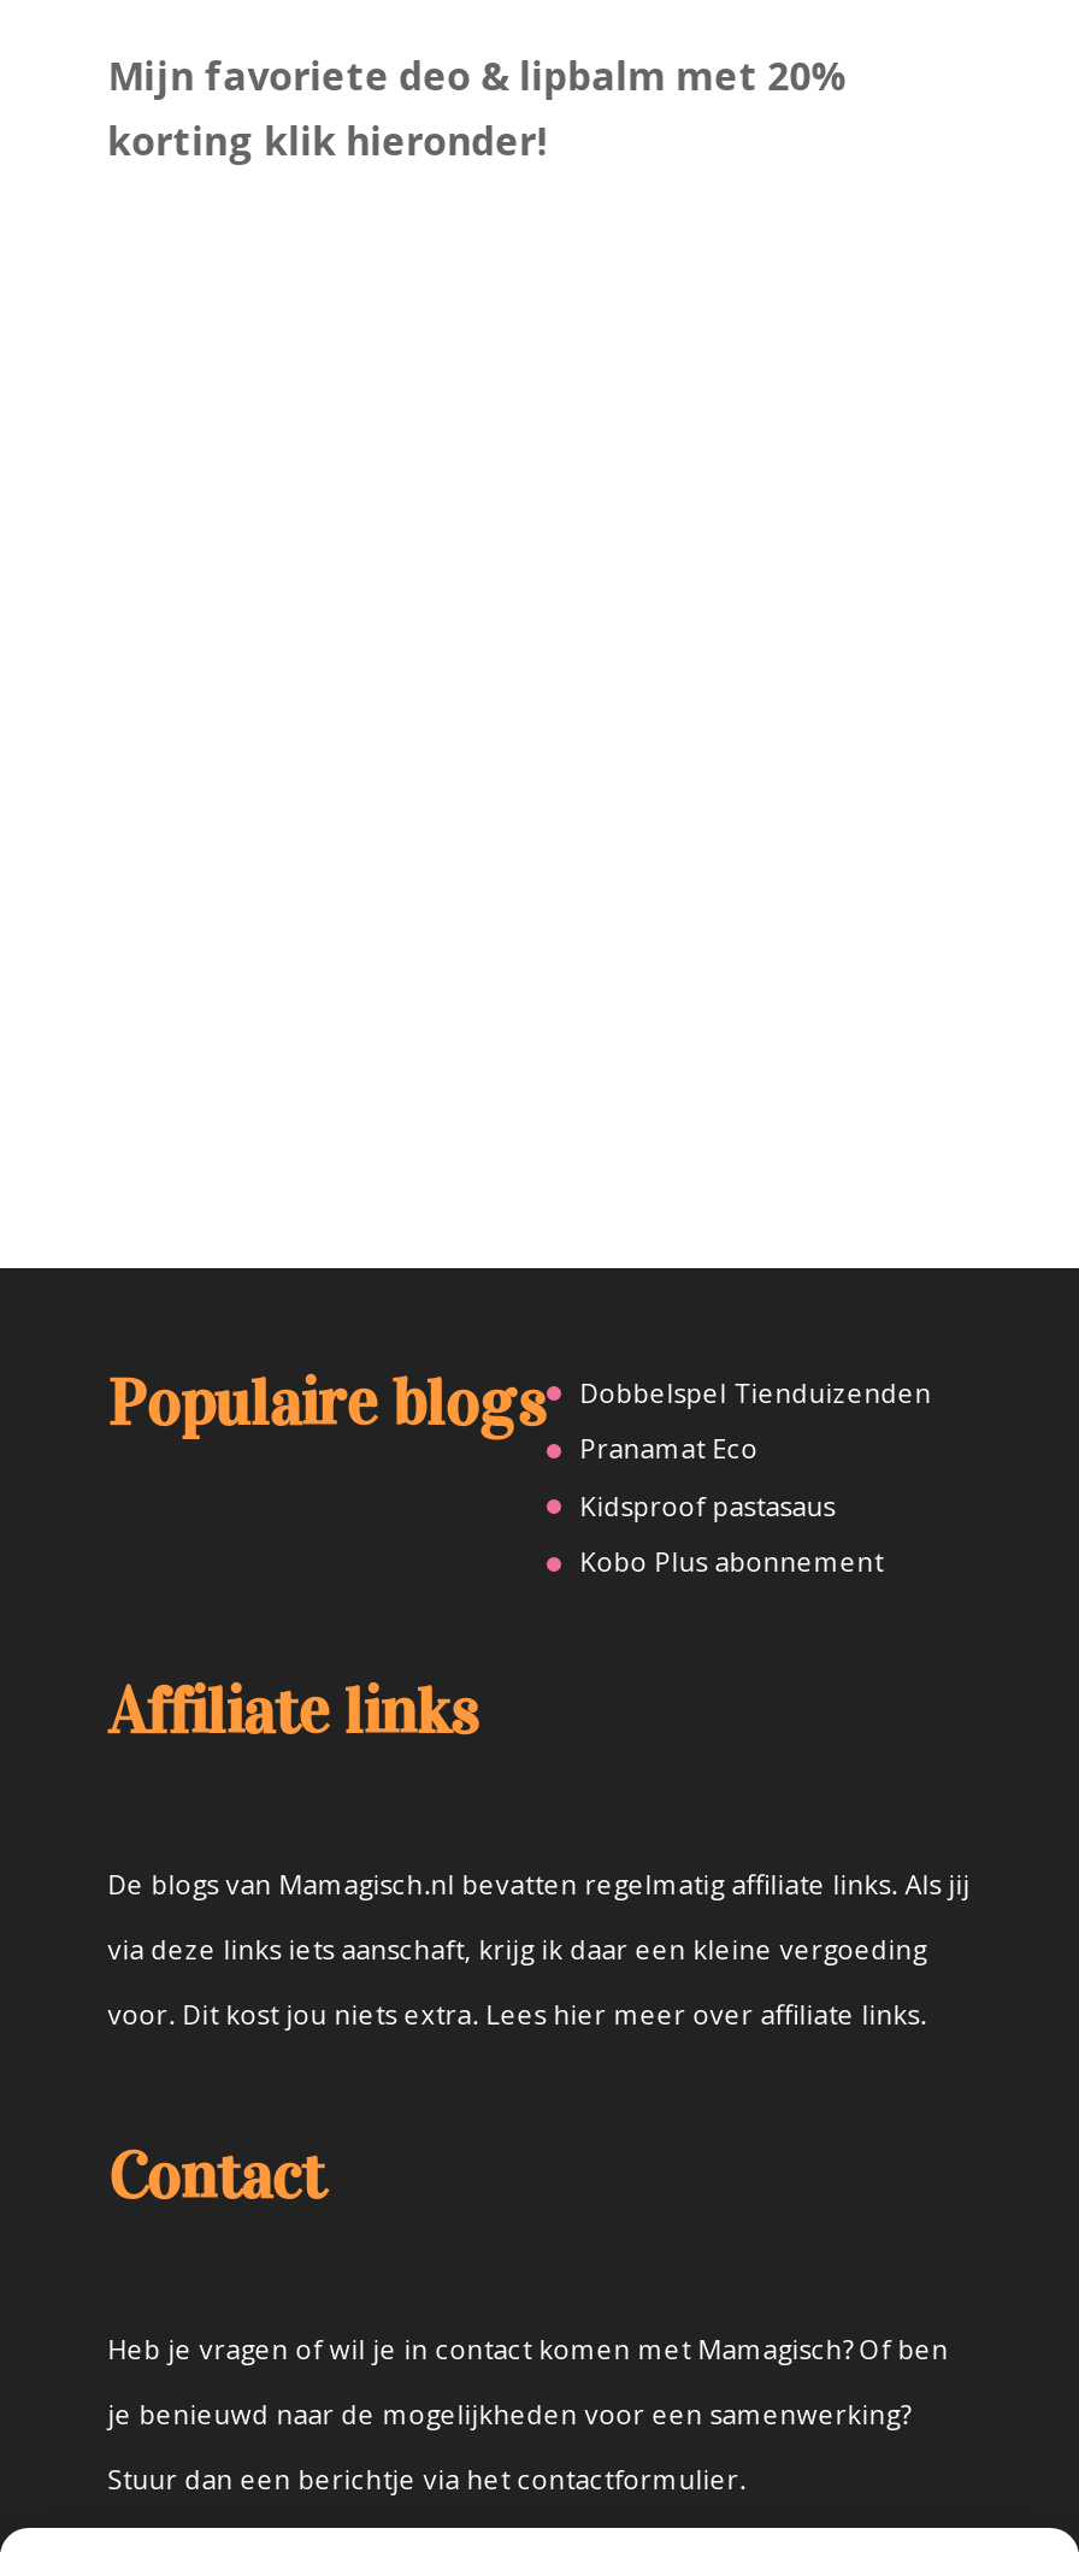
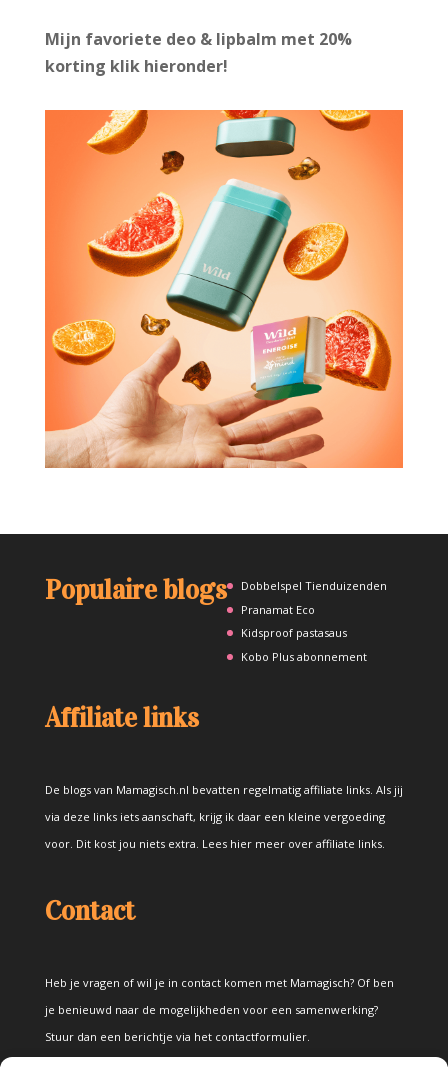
none -> [44,109,404,469] [image]

